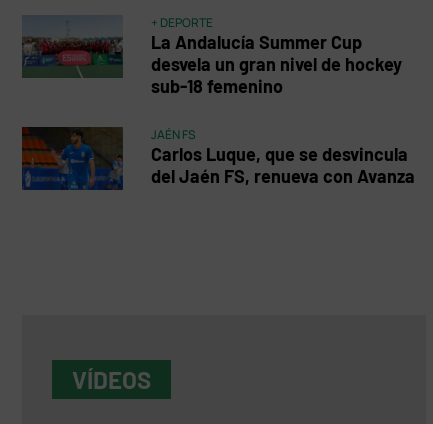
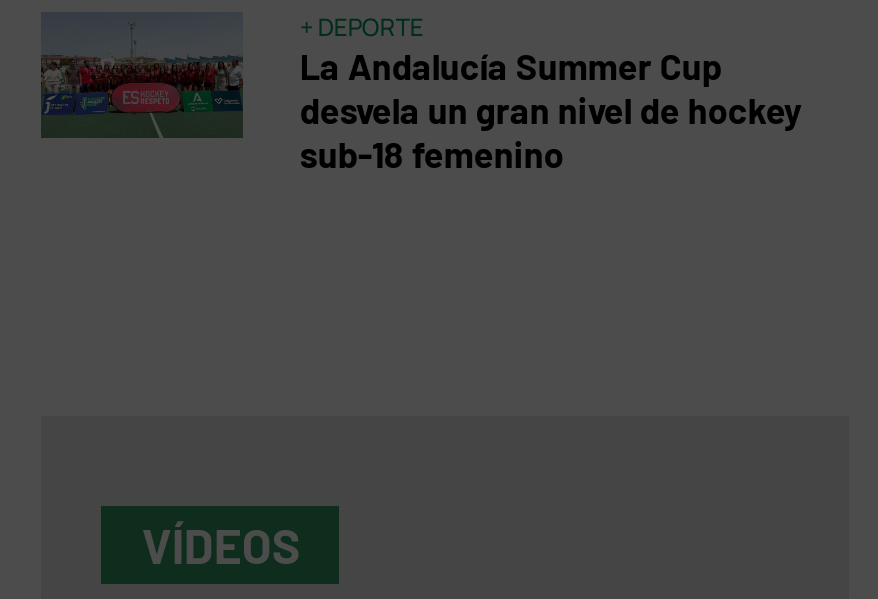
[21,126,415,191] [image] | JAÉN FS | Carlos Luque, que se desvincula | del Jaén FS, renueva con Avanza -> none

